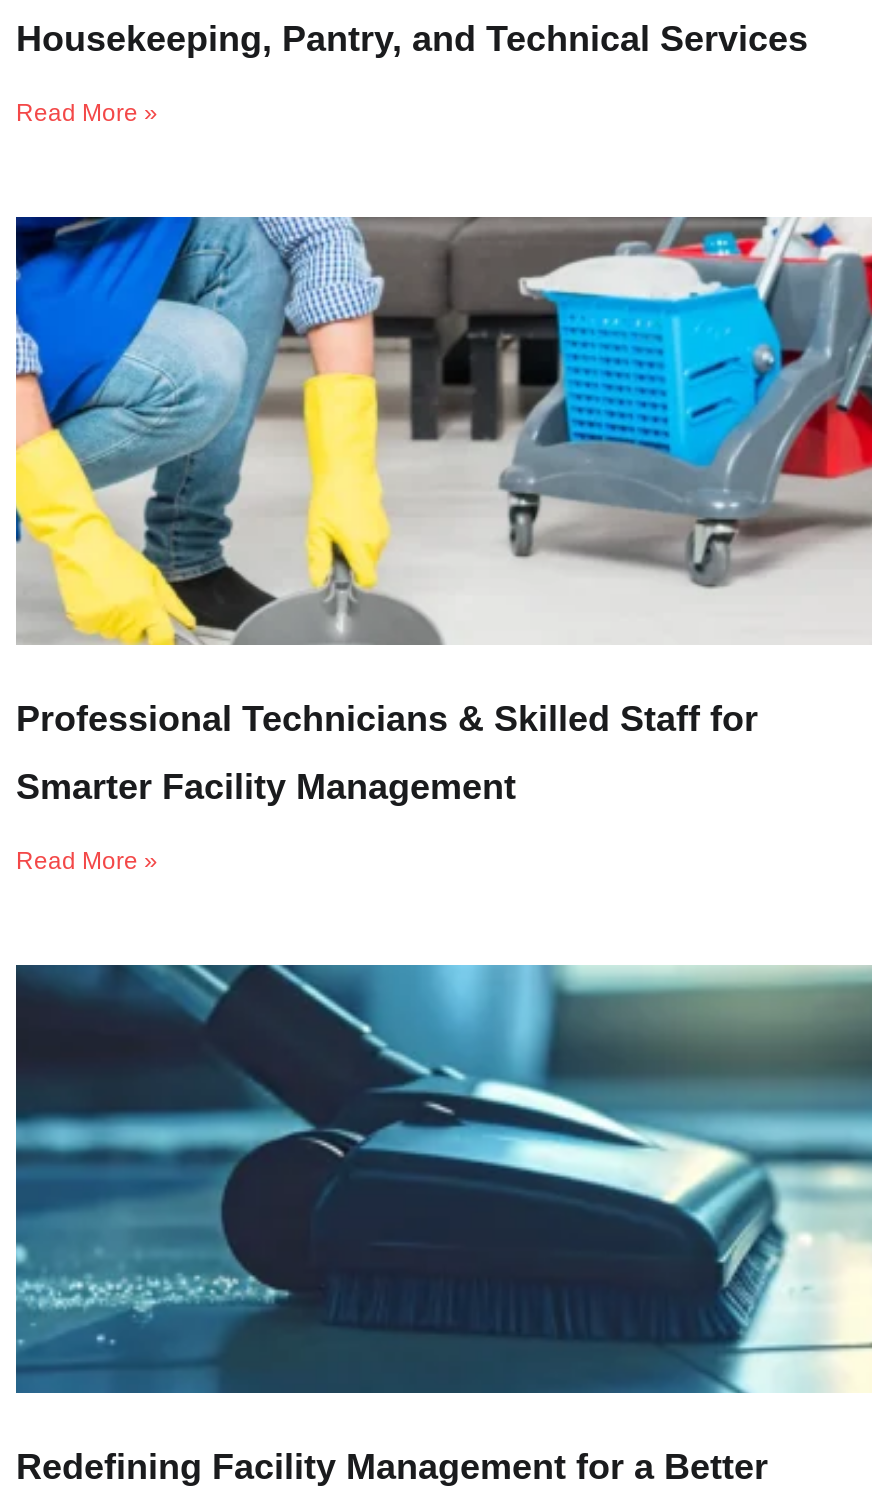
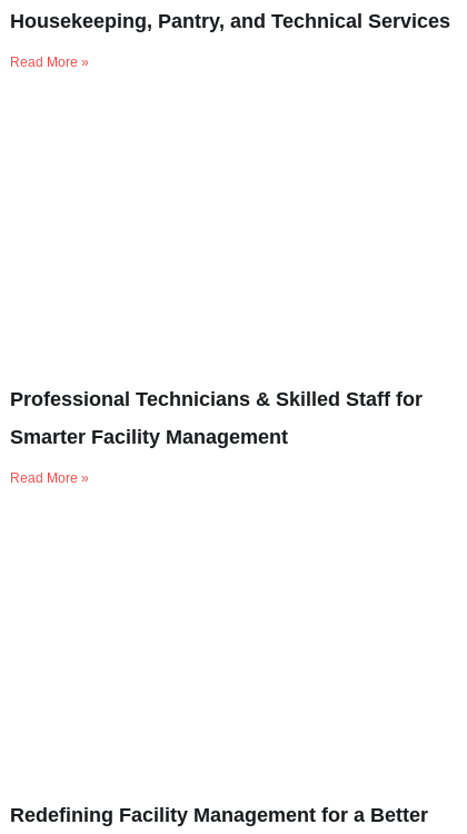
[14,215,874,647] [image] -> none
[14,963,874,1395] [image] -> none

